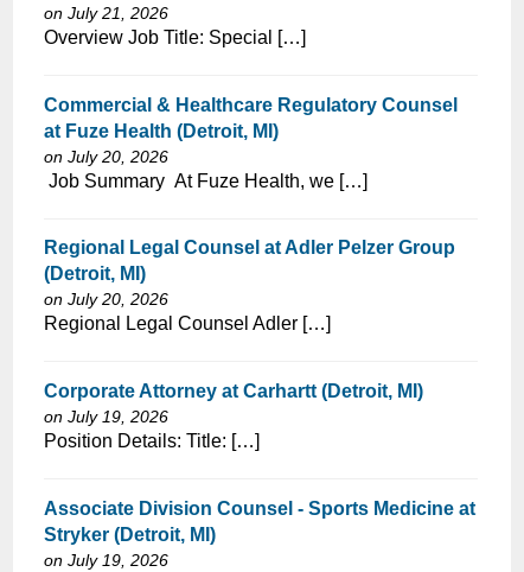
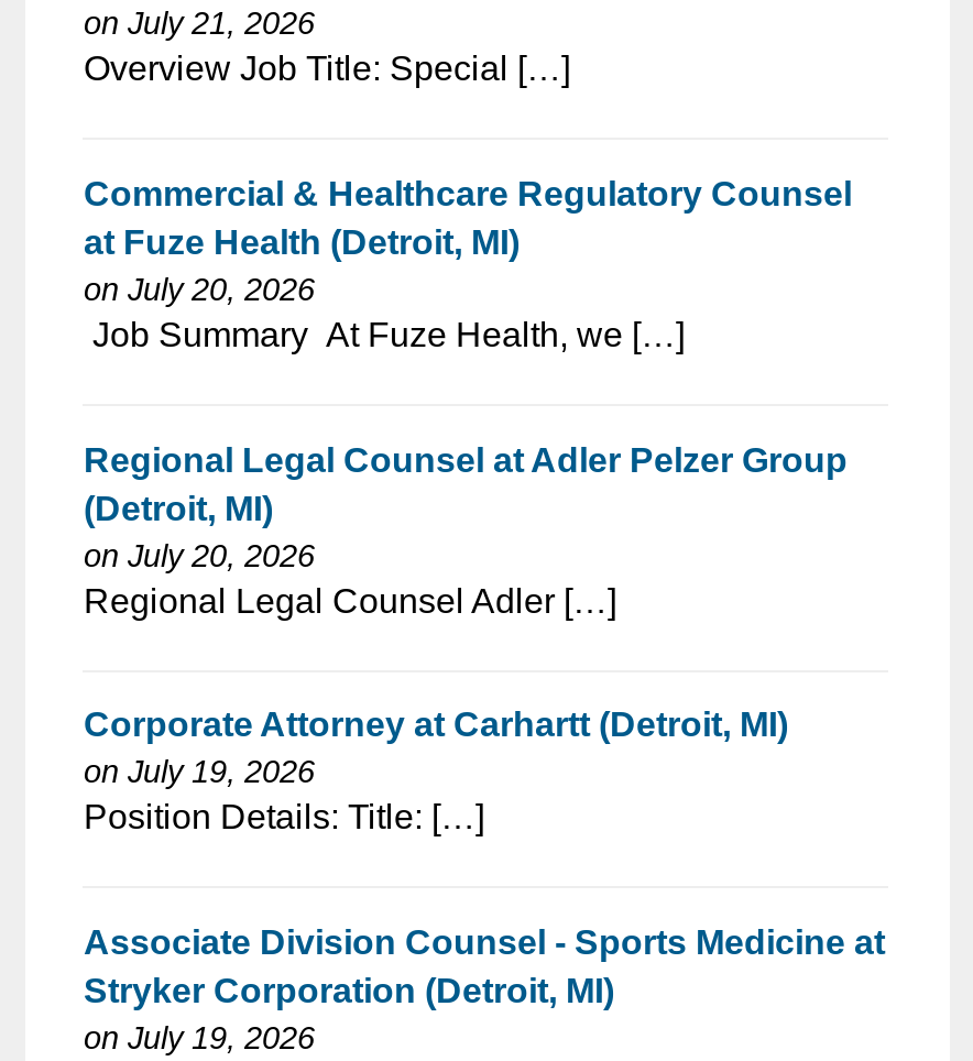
[44,524,216,544] Stryker (Detroit, MI) -> [83,972,614,1010] Stryker Corporation (Detroit, MI)

